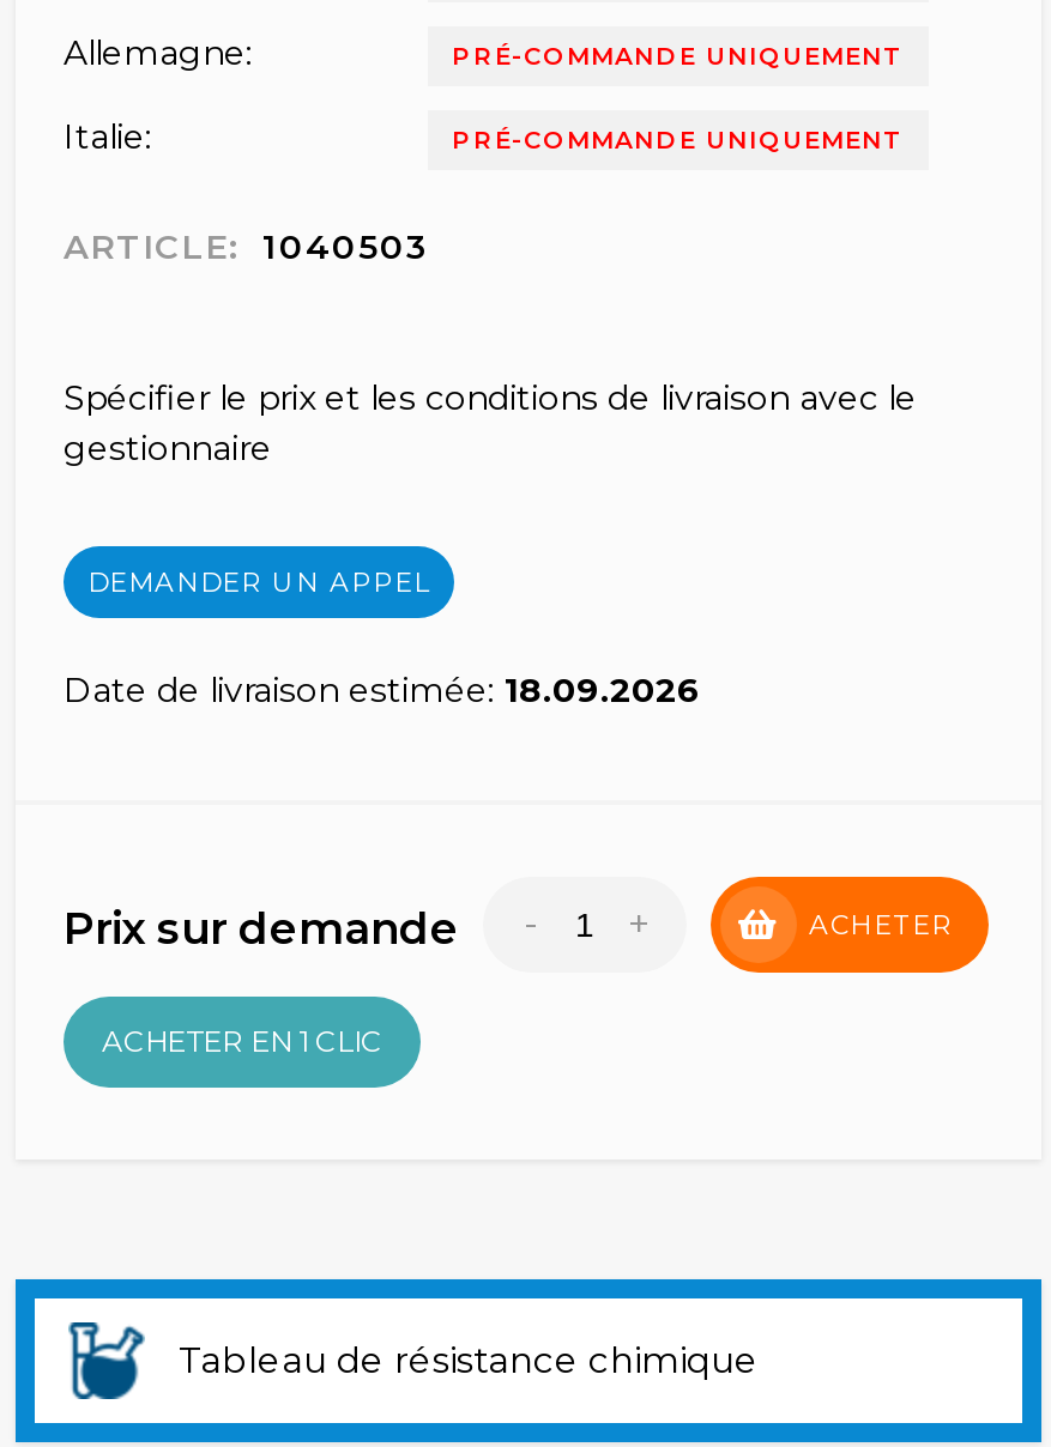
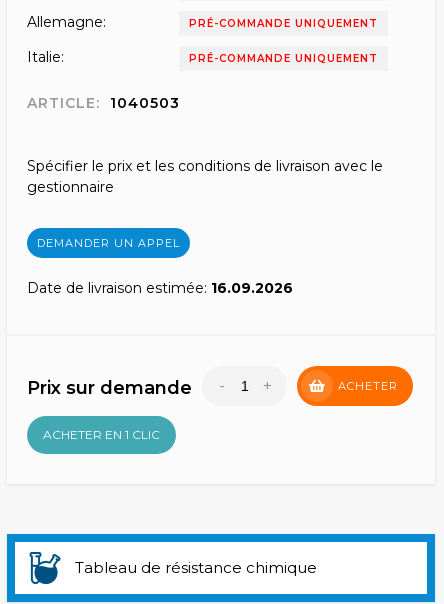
[64,668,701,711] Date de livraison estimée: 18.09.2026 -> [27,279,293,297] Date de livraison estimée: 16.09.2026

